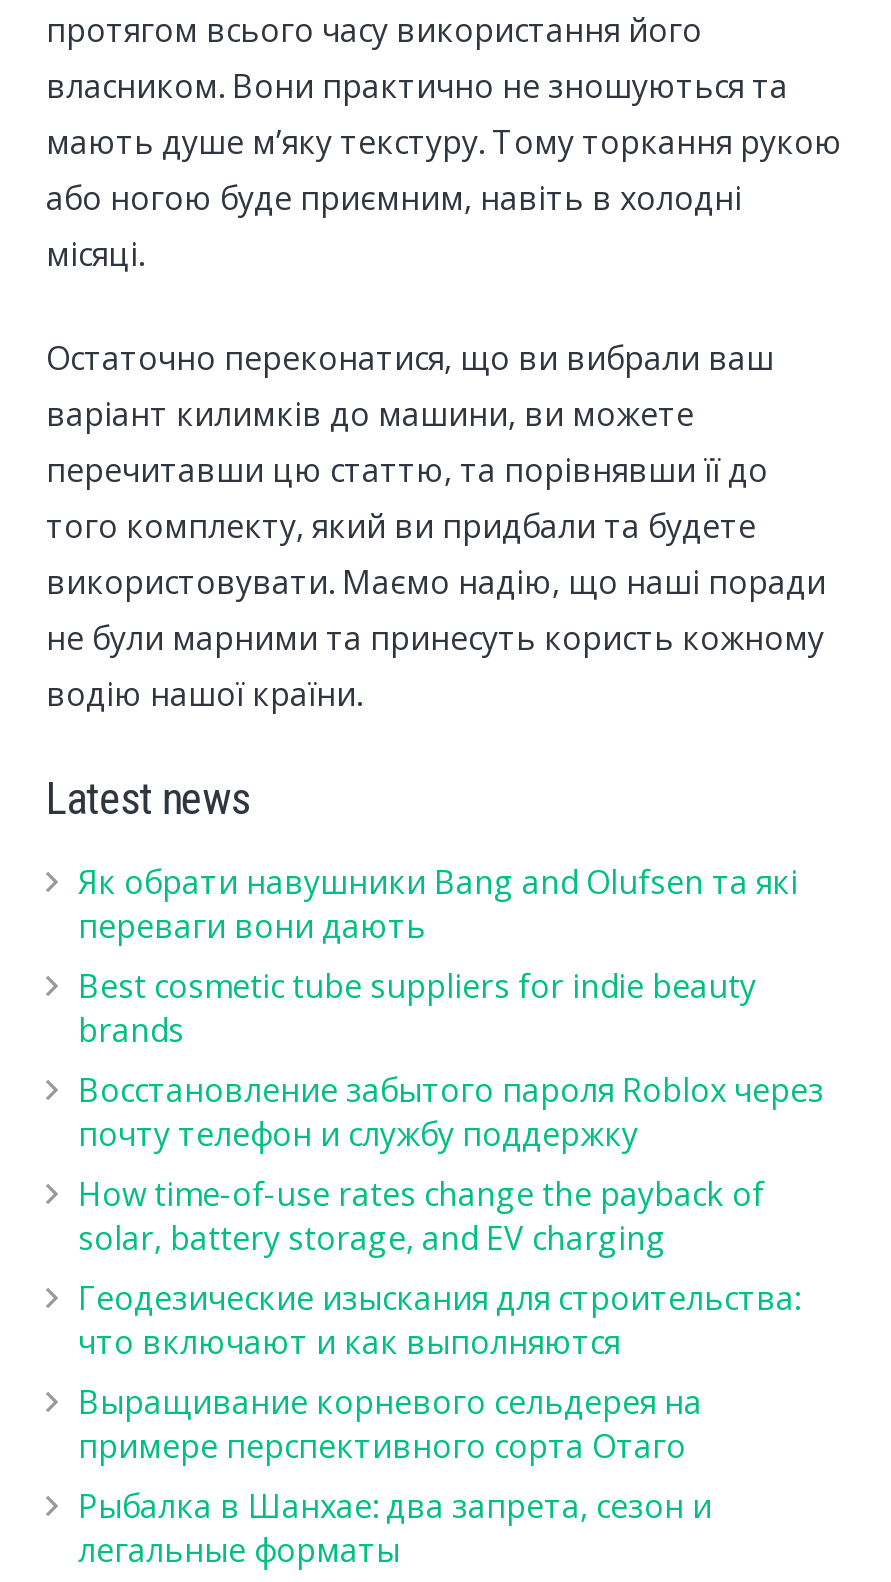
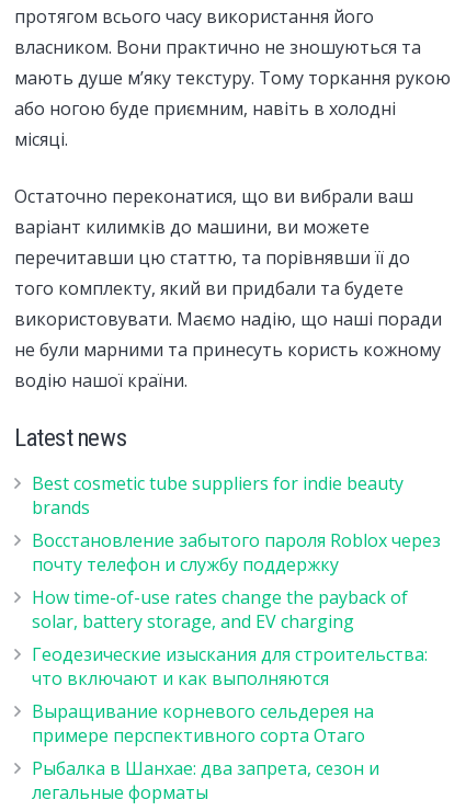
[78,861,798,949] Як обрати навушники Bang and Olufsen та які | переваги вони дають -> none

